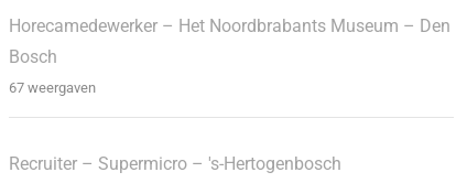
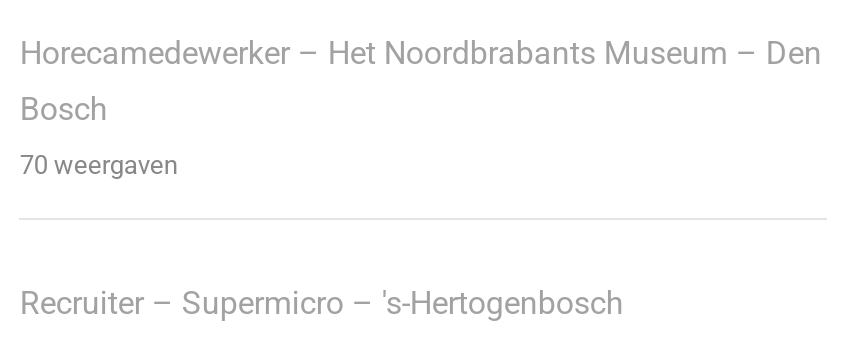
[9,79,96,96] 67 weergaven -> [20,150,178,180] 70 weergaven

